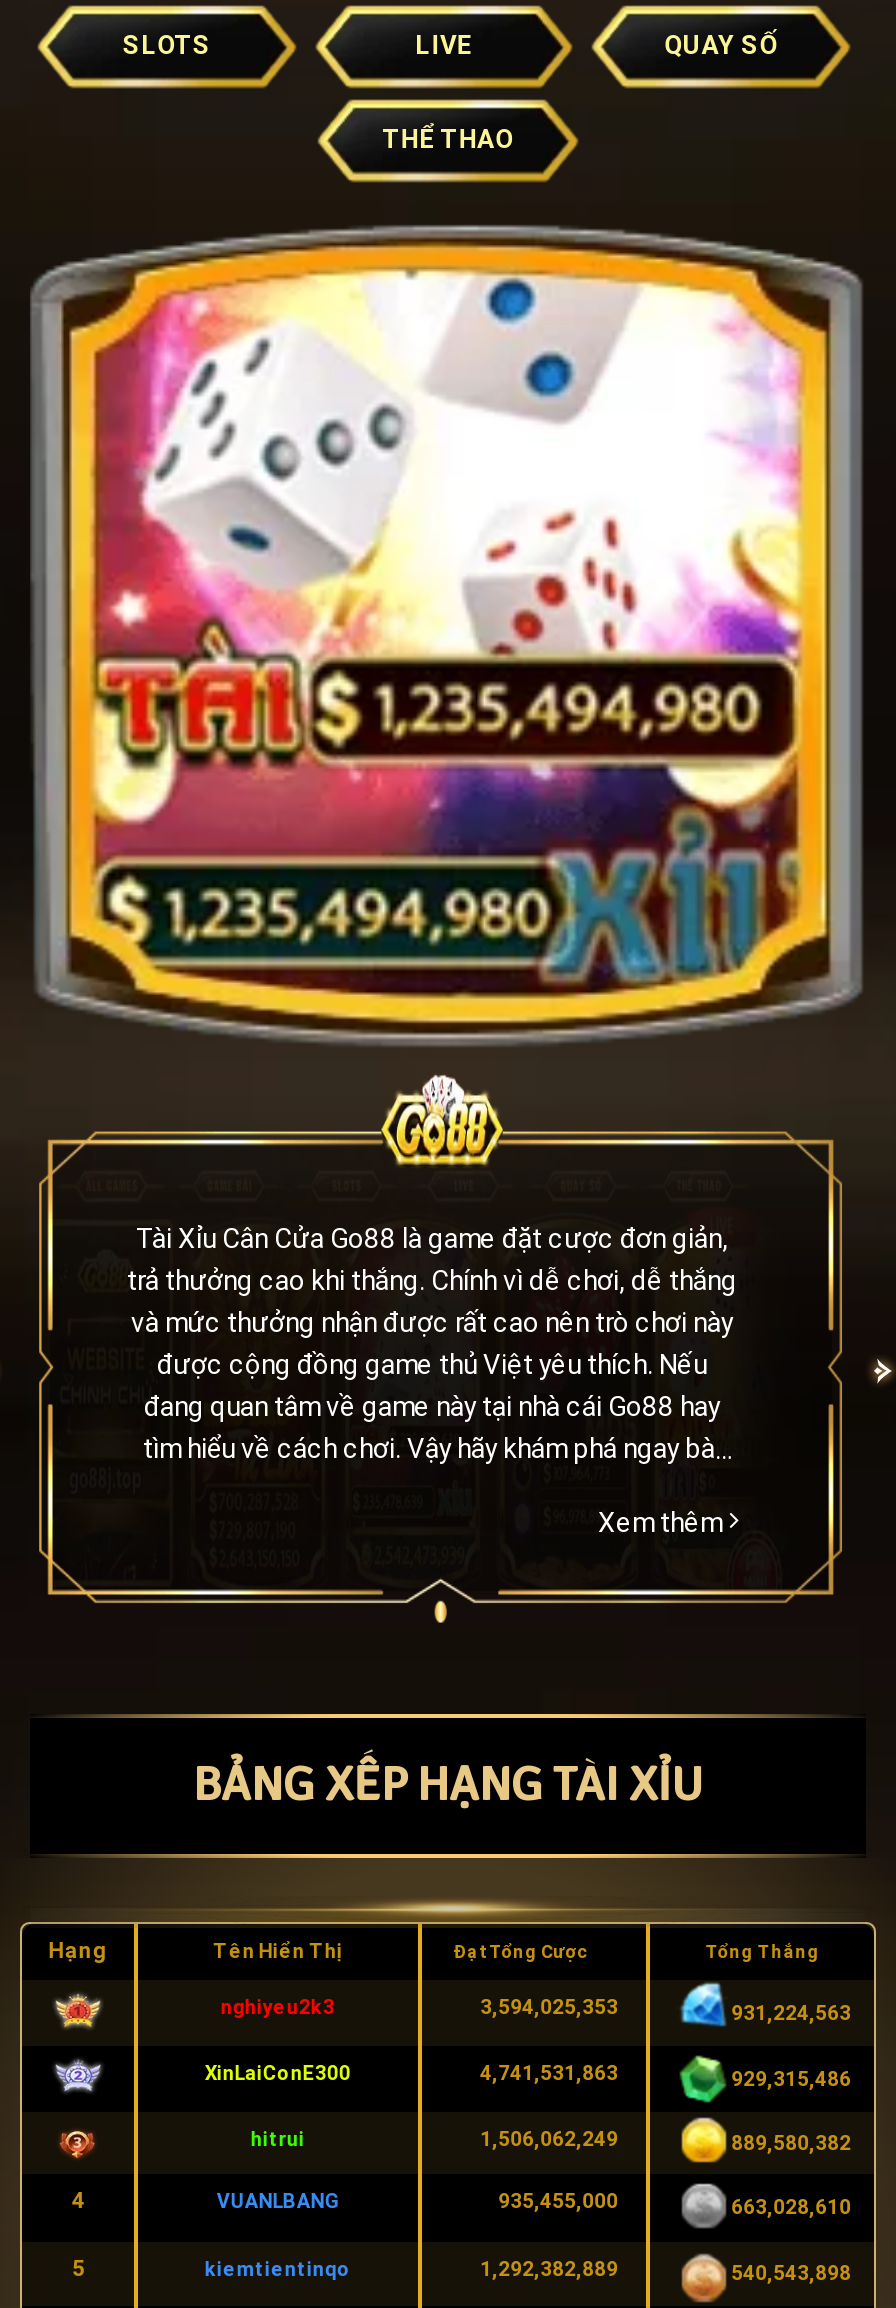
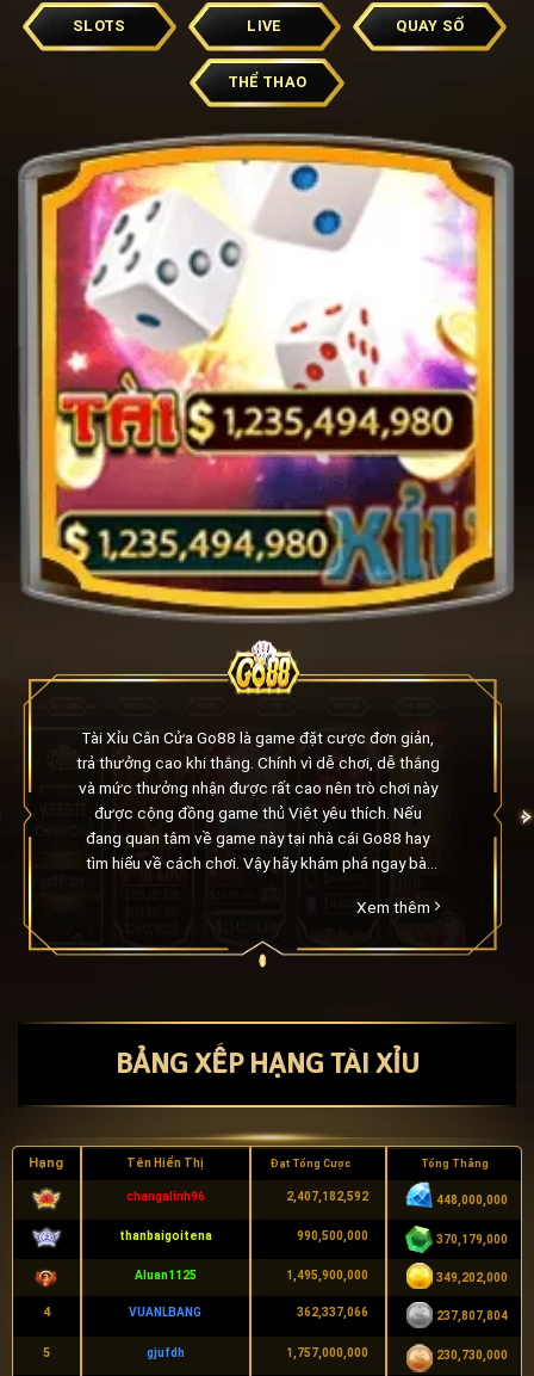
[221,1996,851,2023] nghiyeu2k3 | 3,594,025,353 | 931,224,563 -> [126,1190,507,1206] changalinh96 | 2,407,182,592 | 448,000,000
[205,2062,851,2089] XinLaiConE300 | 4,741,531,863 | 929,315,486 -> [119,1229,507,1245] thanbaigoitena | 990,500,000 | 370,179,000
[251,2128,851,2153] hitrui | 1,506,062,249 | 889,580,382 -> [135,1269,507,1284] Aluan1125 | 1,495,900,000 | 349,202,000
[498,2190,618,2212] 935,455,000 -> [297,1306,368,1319] 362,337,066
[731,2196,851,2218] 663,028,610 -> [436,1309,507,1322] 237,807,804
[205,2258,851,2284] kiemtientinqo | 1,292,382,889 | 540,543,898 -> [146,1346,507,1362] gjufdh | 1,757,000,000 | 230,730,000

